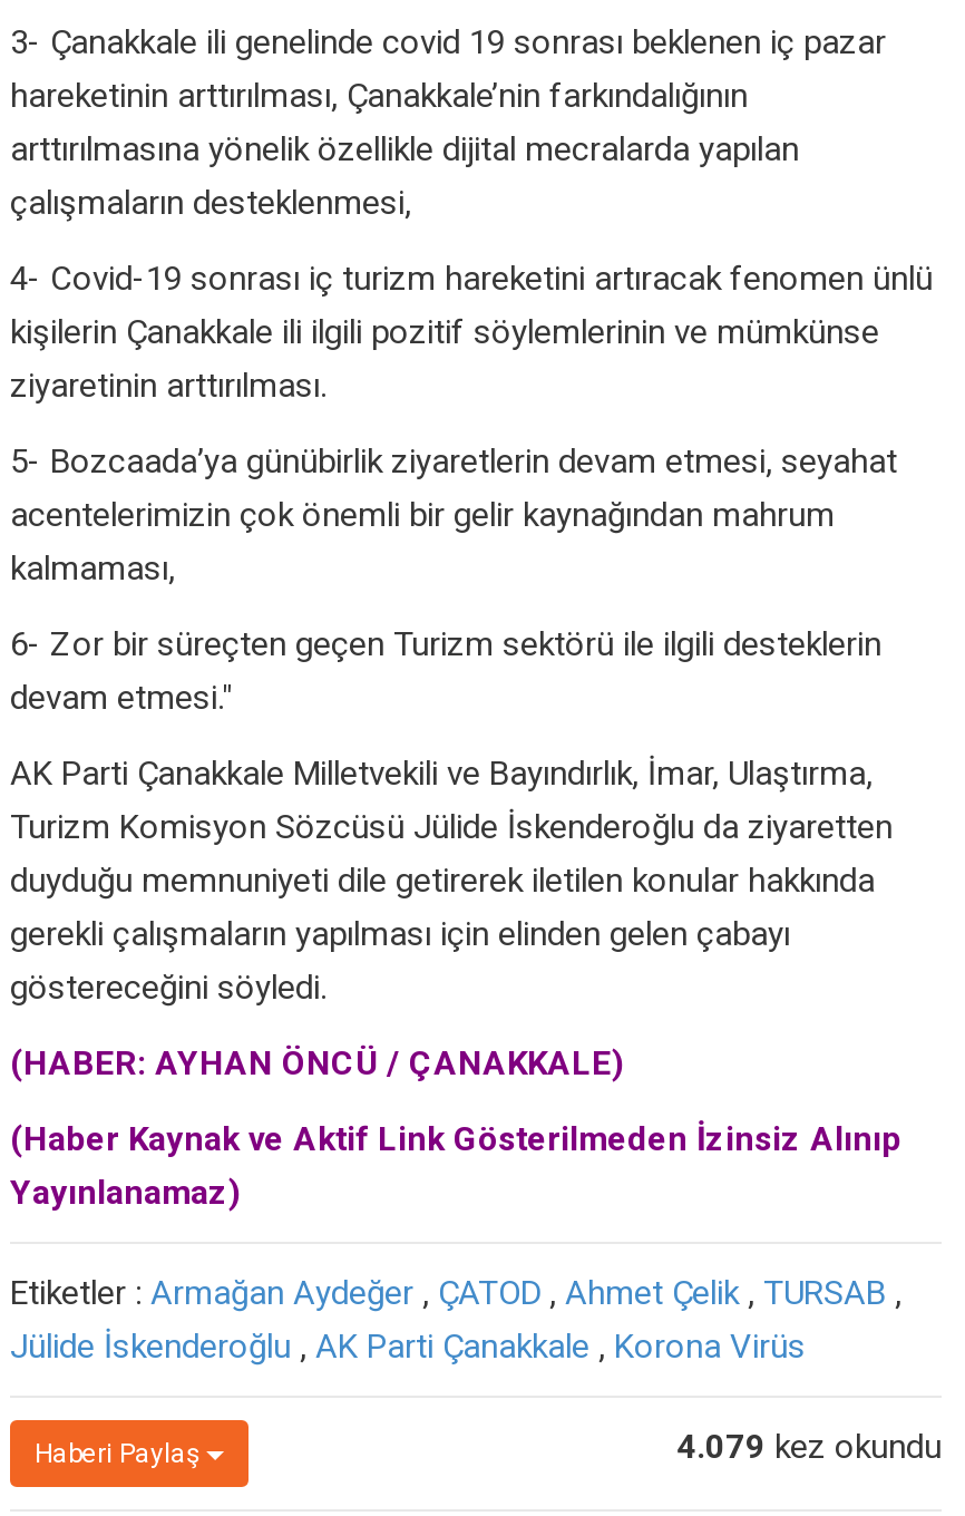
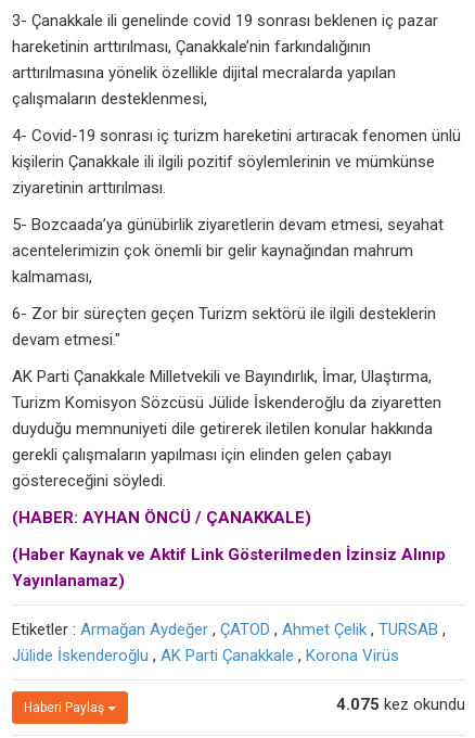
[676,1428,942,1468] 4.079 kez okundu -> [336,695,465,715] 4.075 kez okundu

